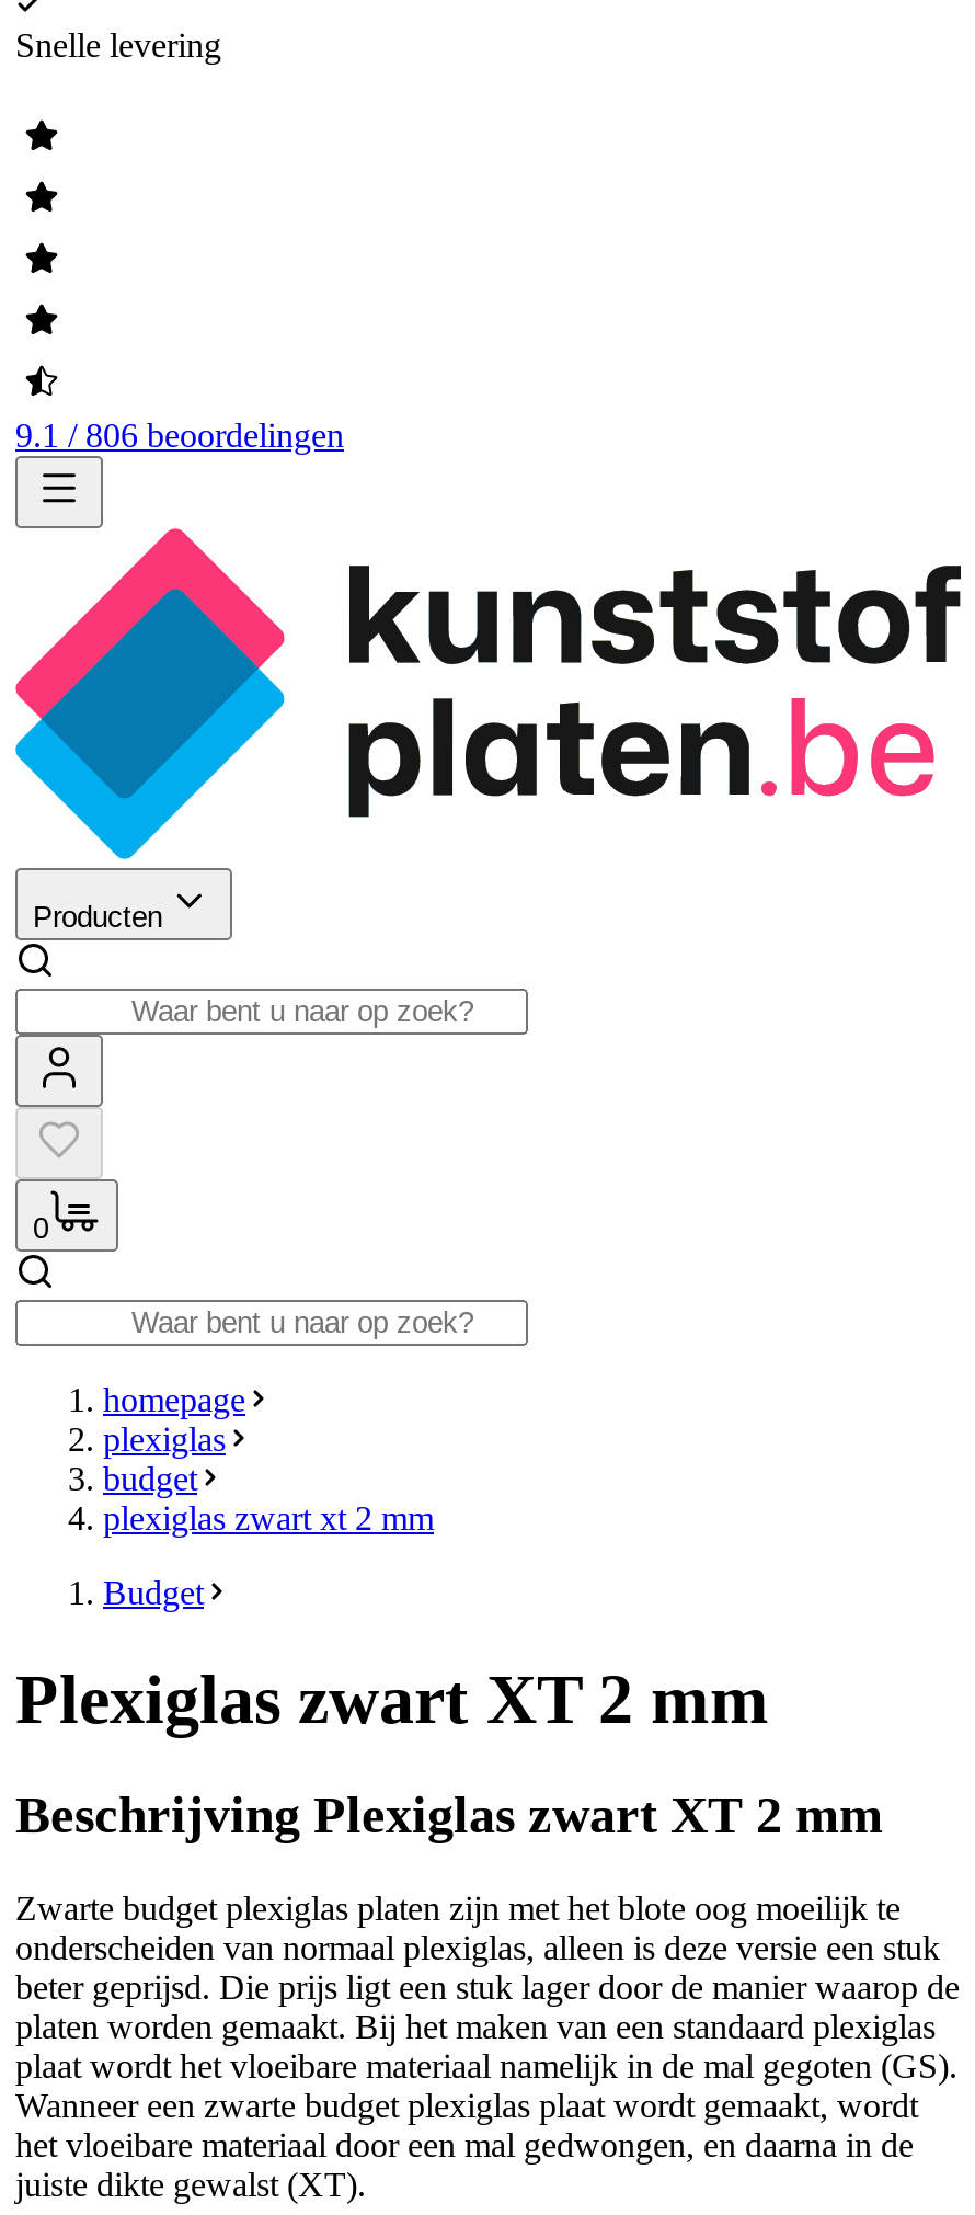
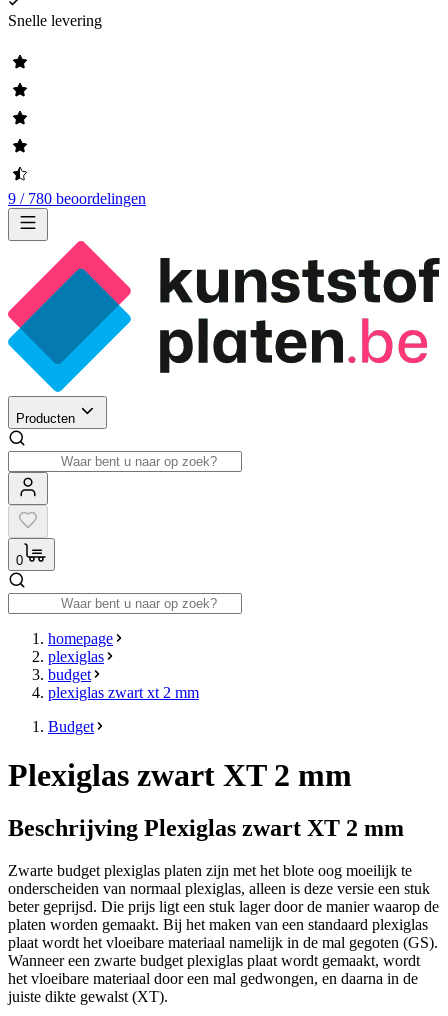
[15,416,344,454] 9.1 / 806 beoordelingen -> [8,190,146,207] 9 / 780 beoordelingen

